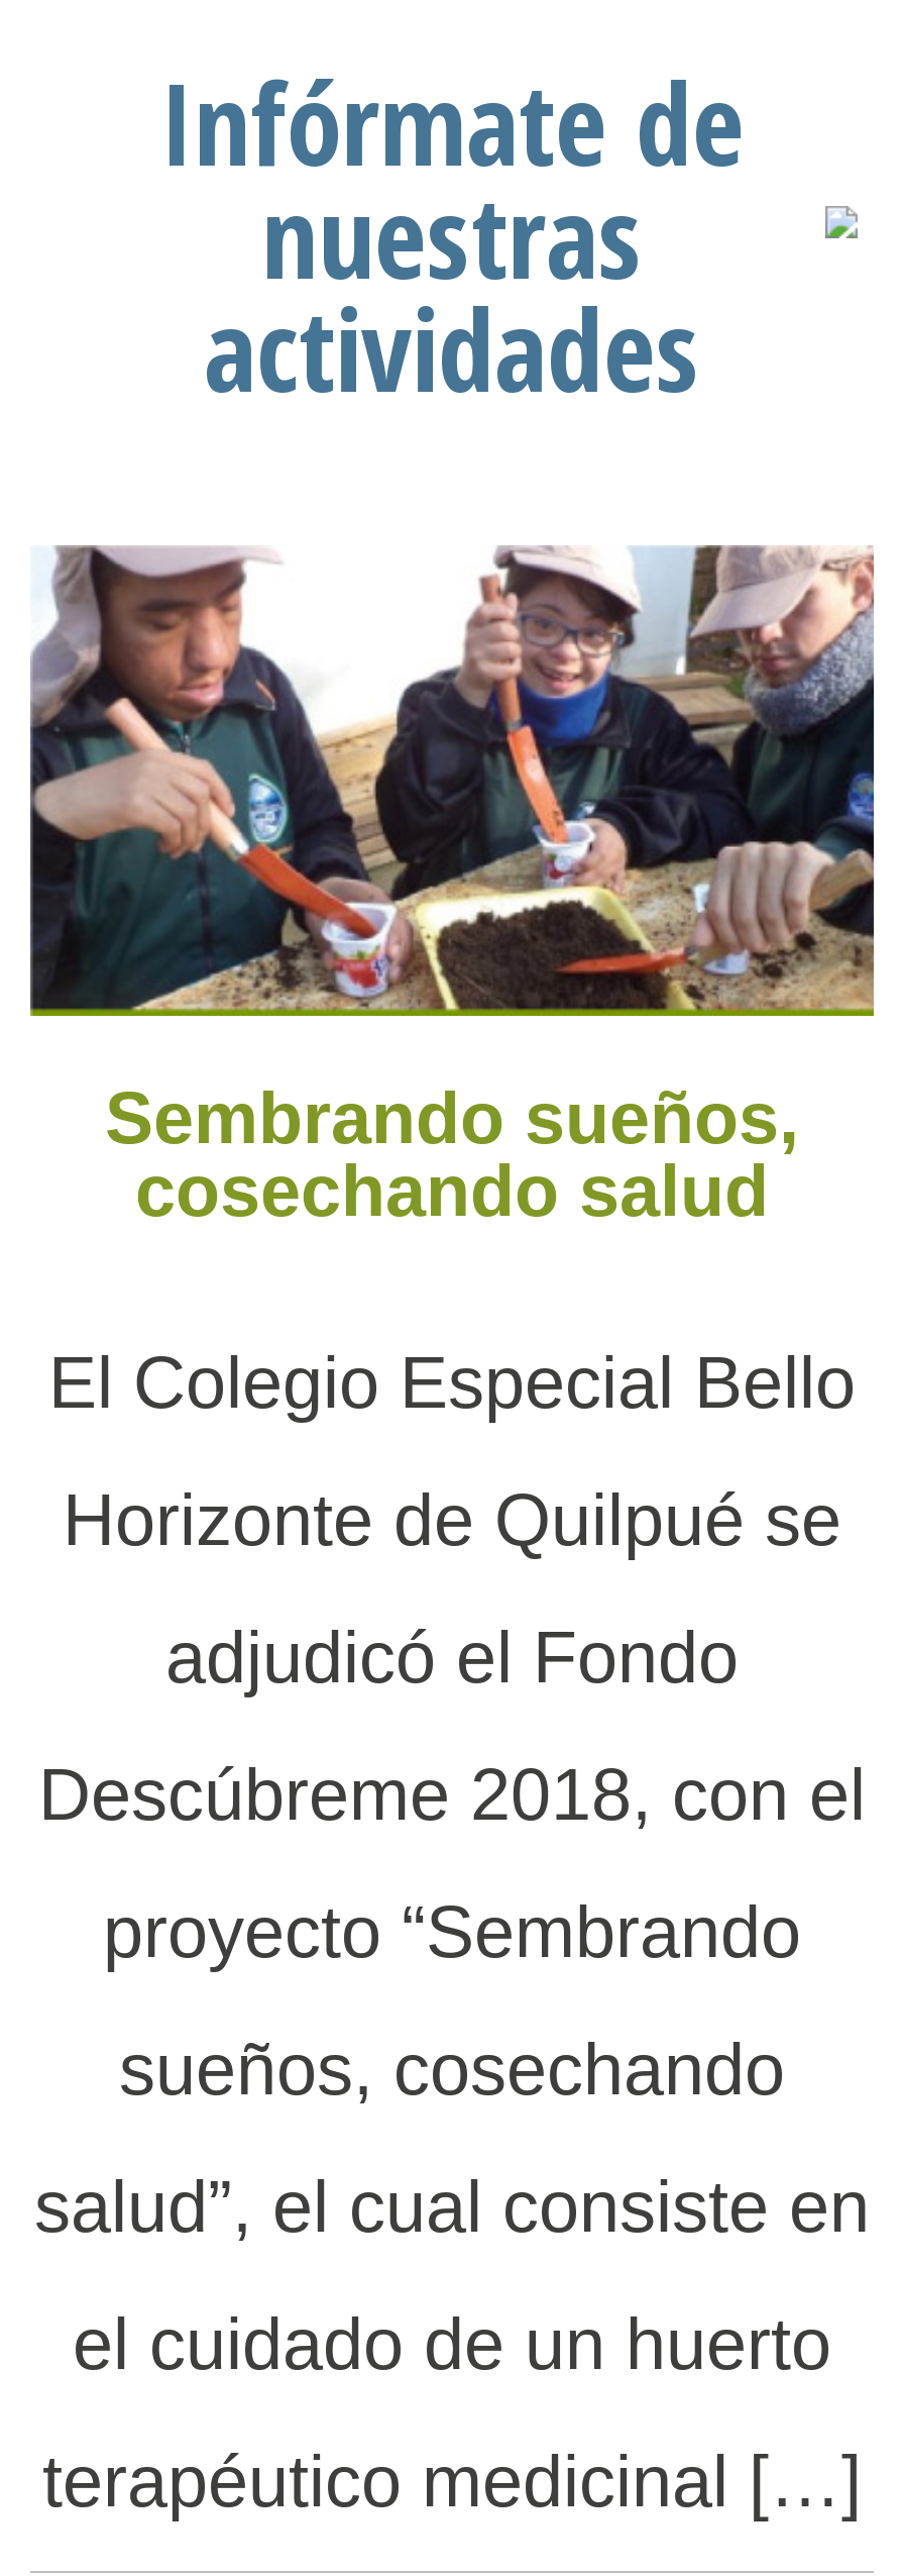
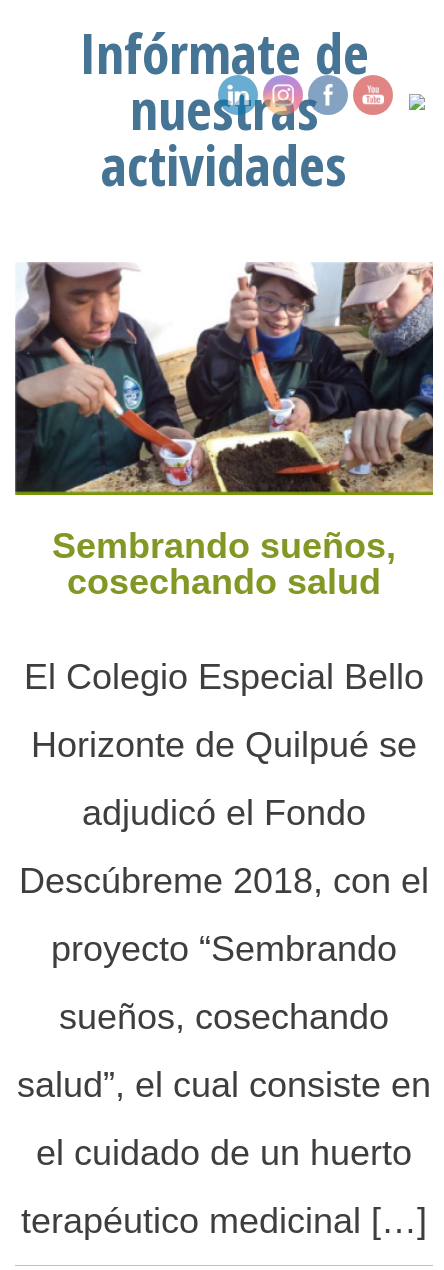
none -> [322,74,394,116] [image]

